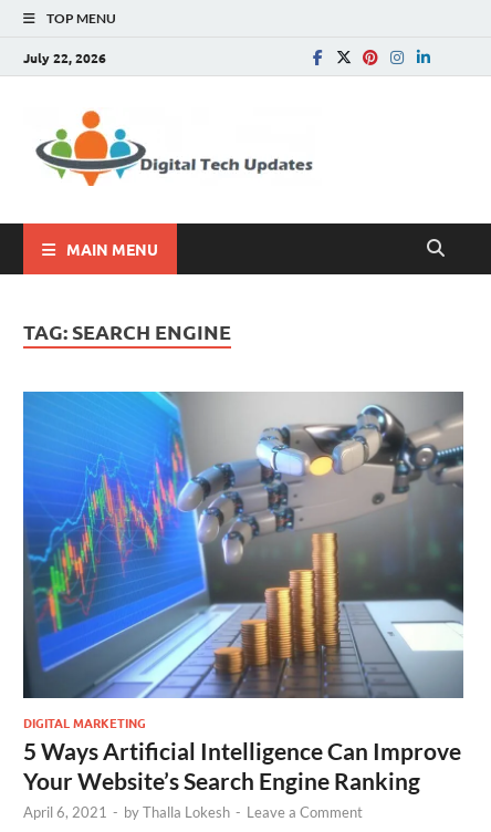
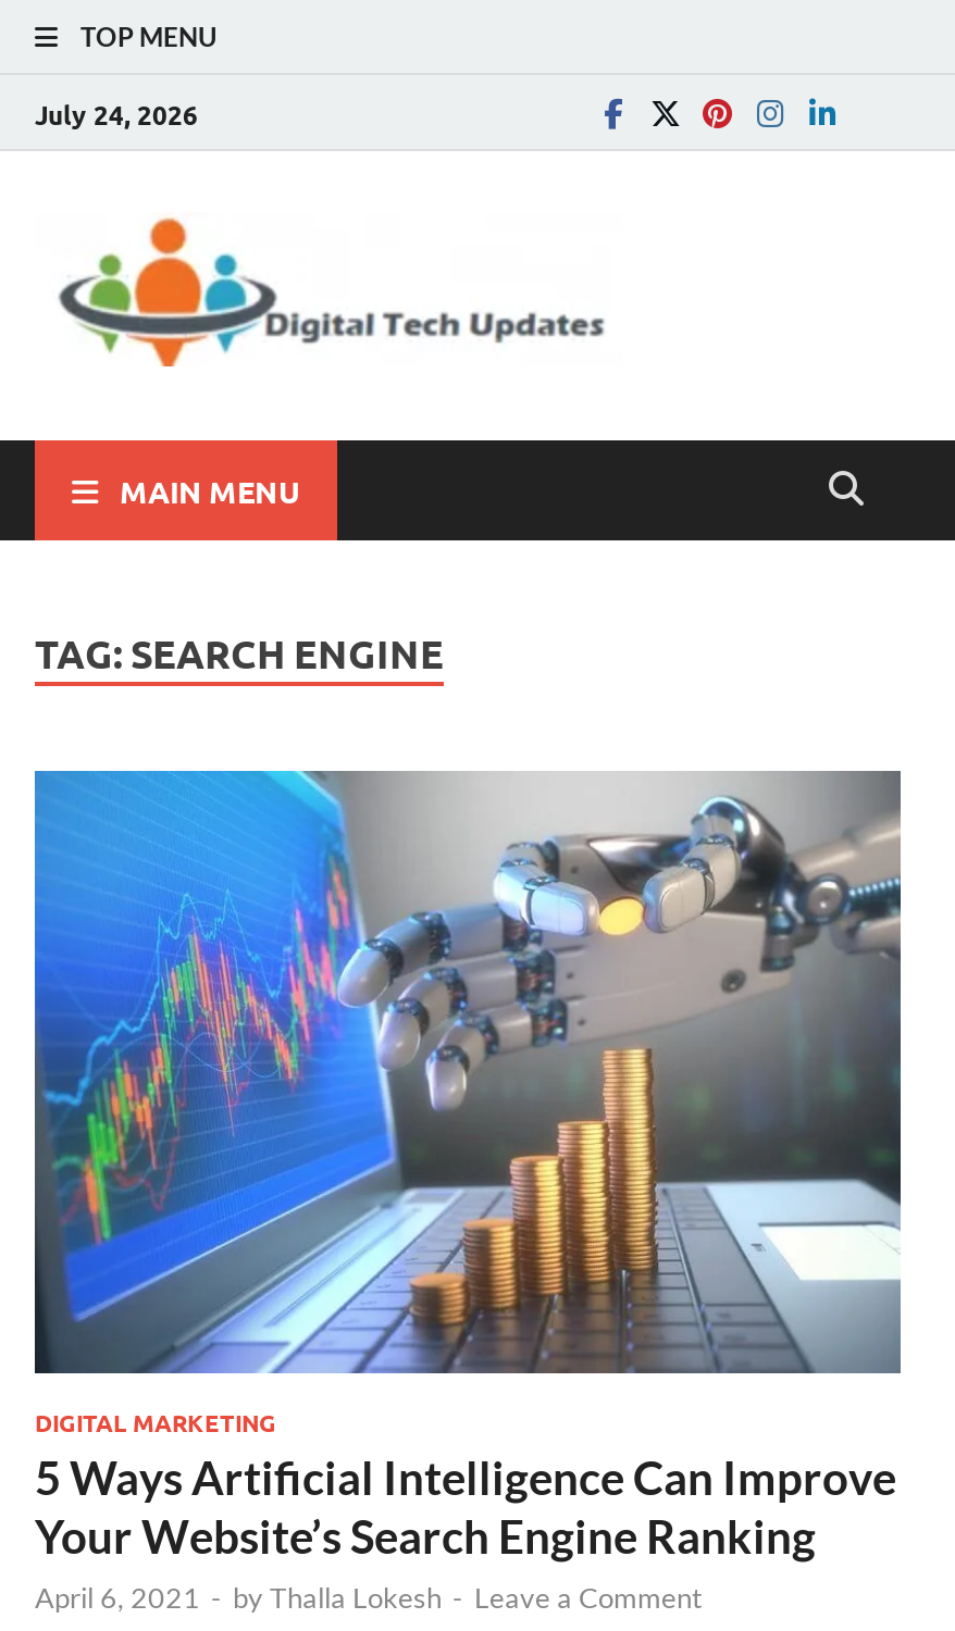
[23,48,106,66] July 22, 2026 -> [35,96,198,130] July 24, 2026

